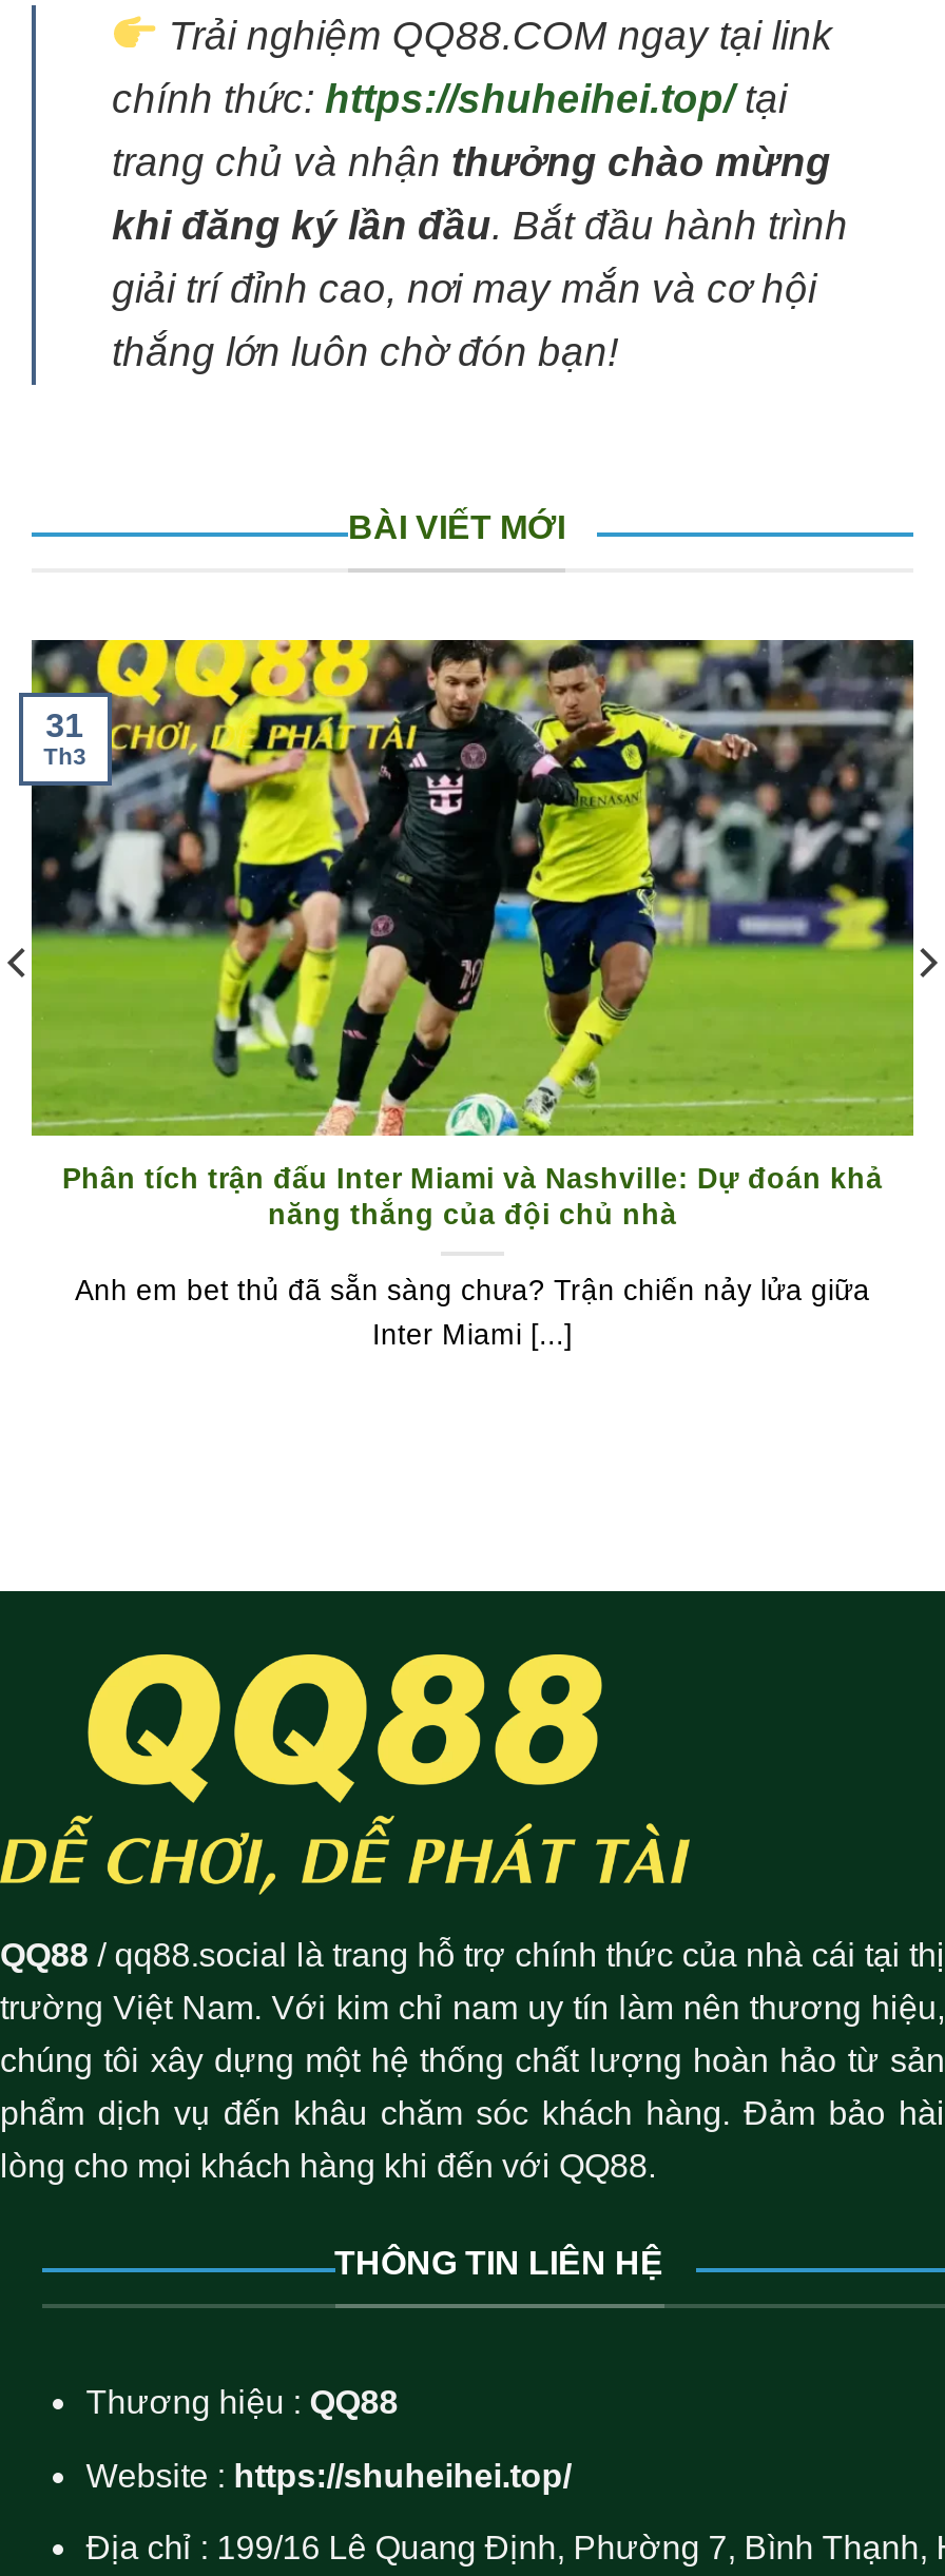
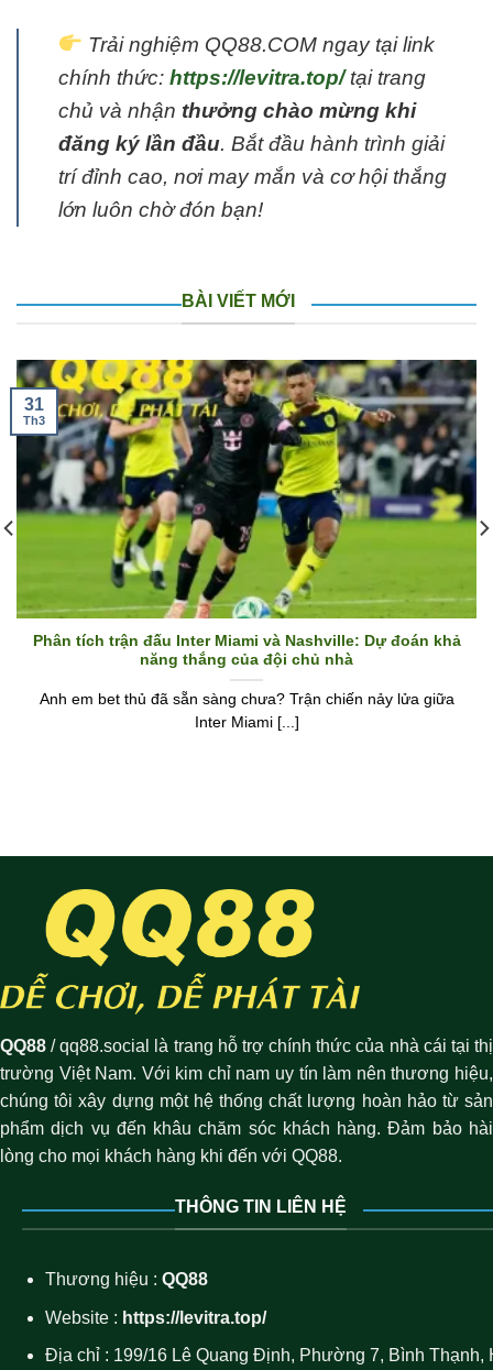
[112,76,848,373] chính thức: https://shuheihei.top/ tại | trang chủ và nhận thưởng chào mừng | khi đăng ký lần đầu. Bắt đầu hành trình | giải trí đỉnh cao, nơi may mắn và cơ hội | thắng lớn luôn chờ đón bạn! -> [58,66,447,221] chính thức: https://levitra.top/ tại trang | chủ và nhận thưởng chào mừng khi | đăng ký lần đầu. Bắt đầu hành trình giải | trí đỉnh cao, nơi may mắn và cơ hội thắng | lớn luôn chờ đón bạn!
[86,2457,571,2493] Website : https://shuheihei.top/ -> [45,1308,266,1327] Website : https://levitra.top/

